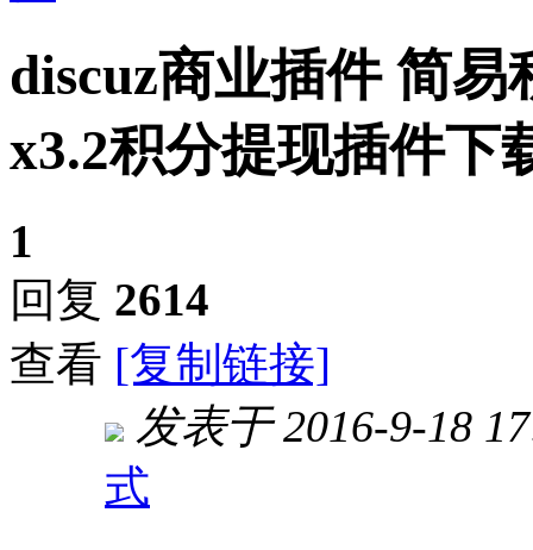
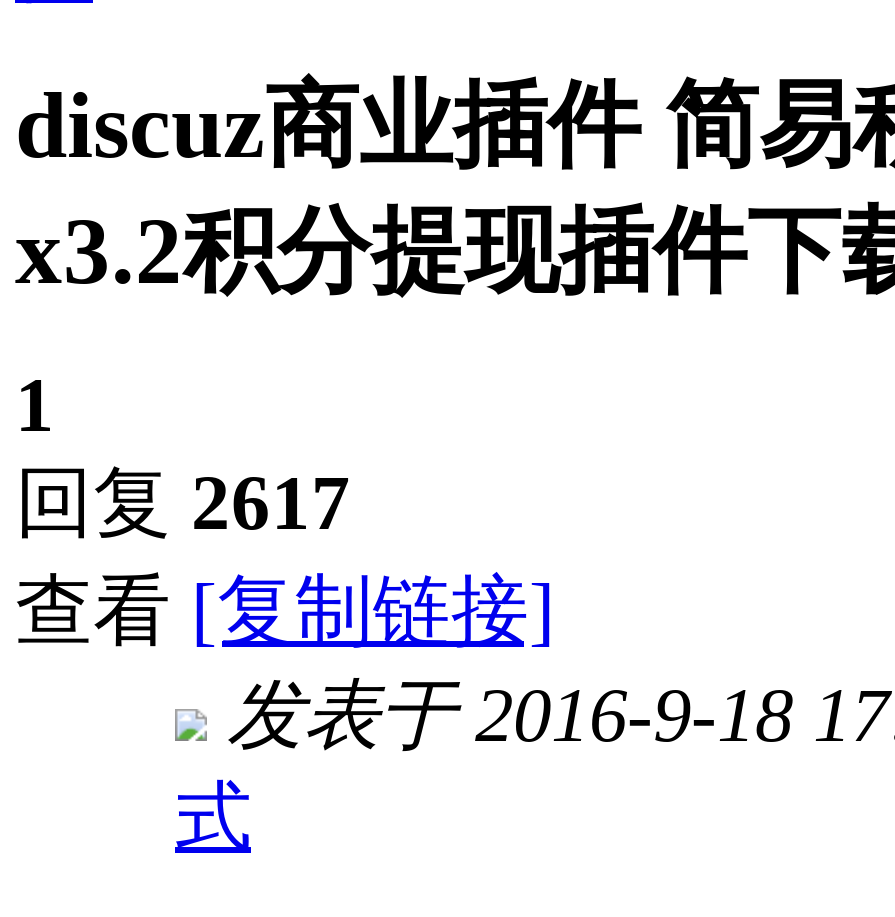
[10,273,209,324] 回复2614 -> [15,458,351,544] 回复2617

